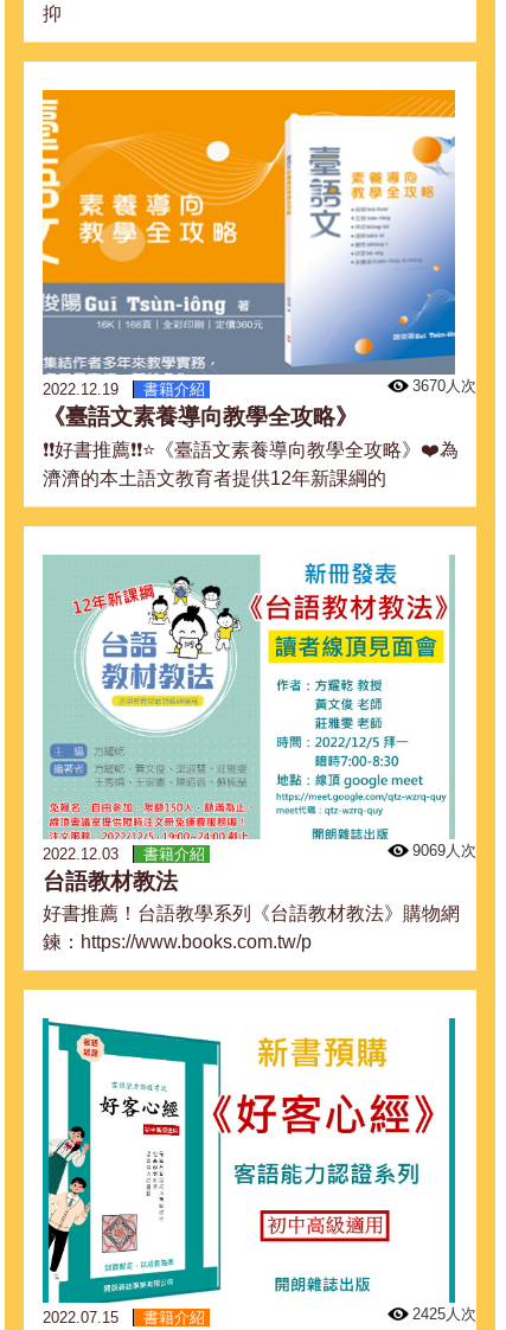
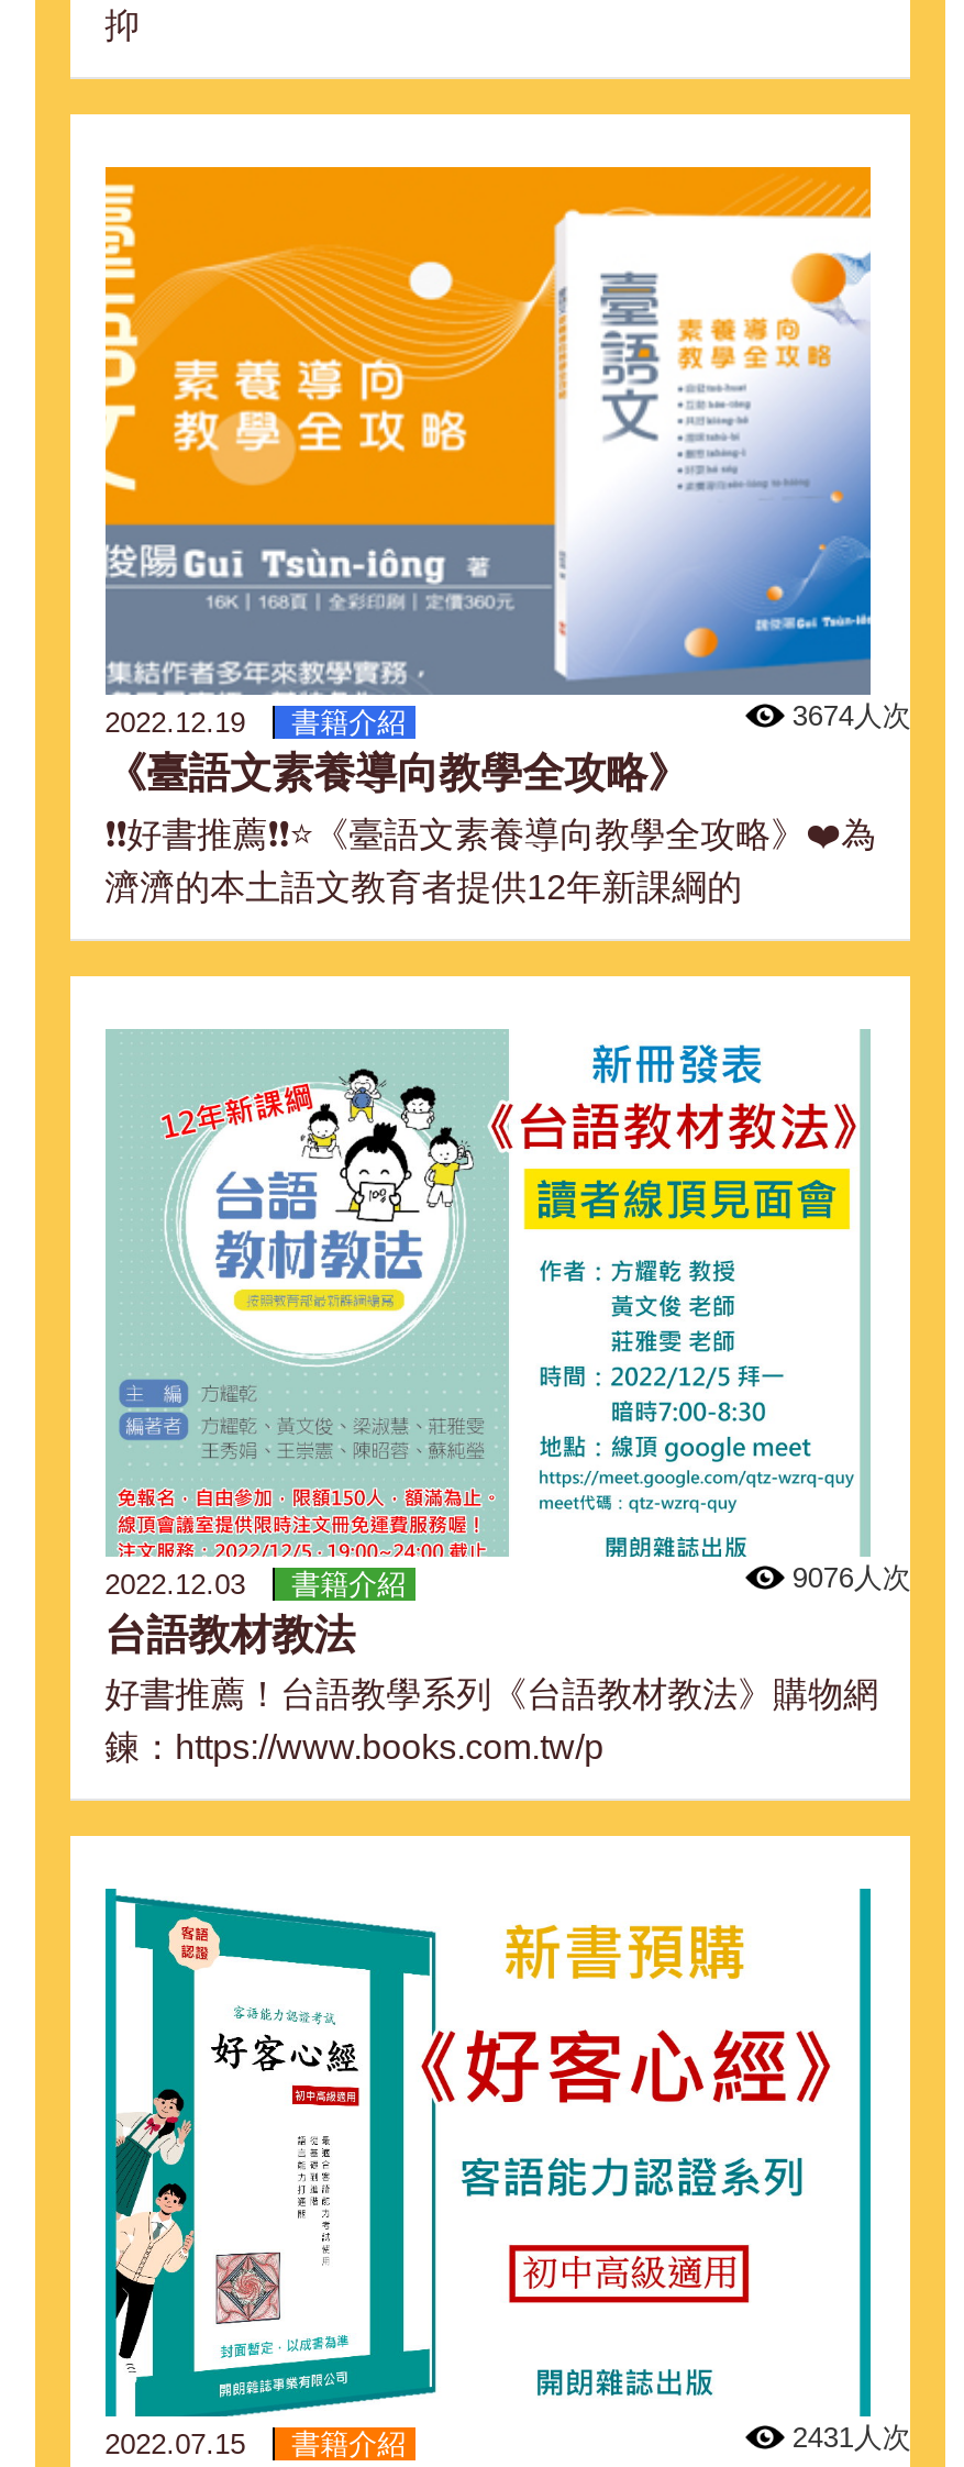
[413,378,477,395] 3670人次 -> [792,700,911,733] 3674人次
[413,841,477,859] 9069人次 -> [792,1561,911,1594] 9076人次
[413,1305,477,1323] 2425人次 -> [792,2421,911,2454] 2431人次

